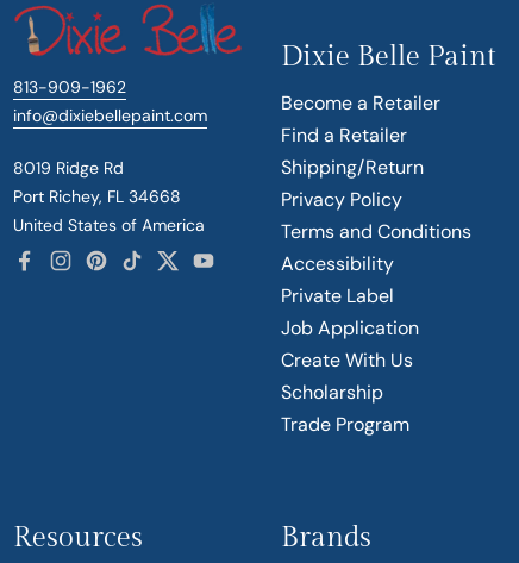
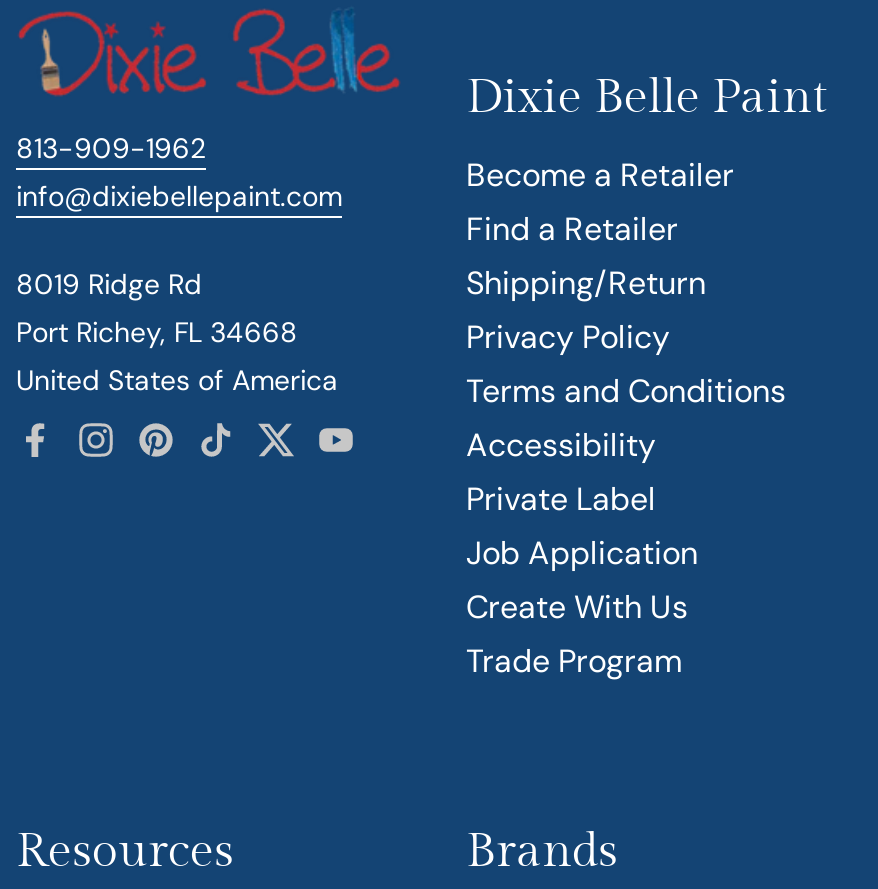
[281,380,383,405] Scholarship -> none

